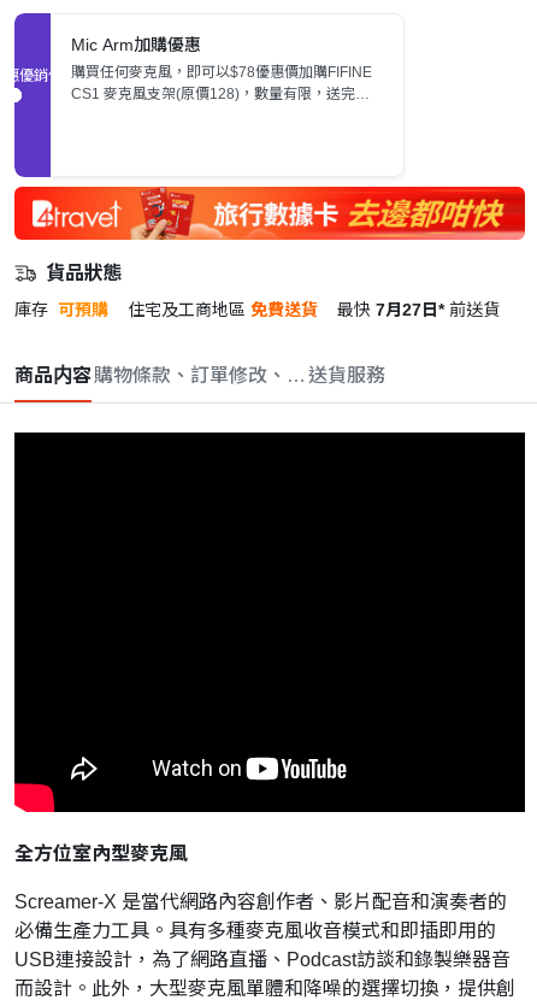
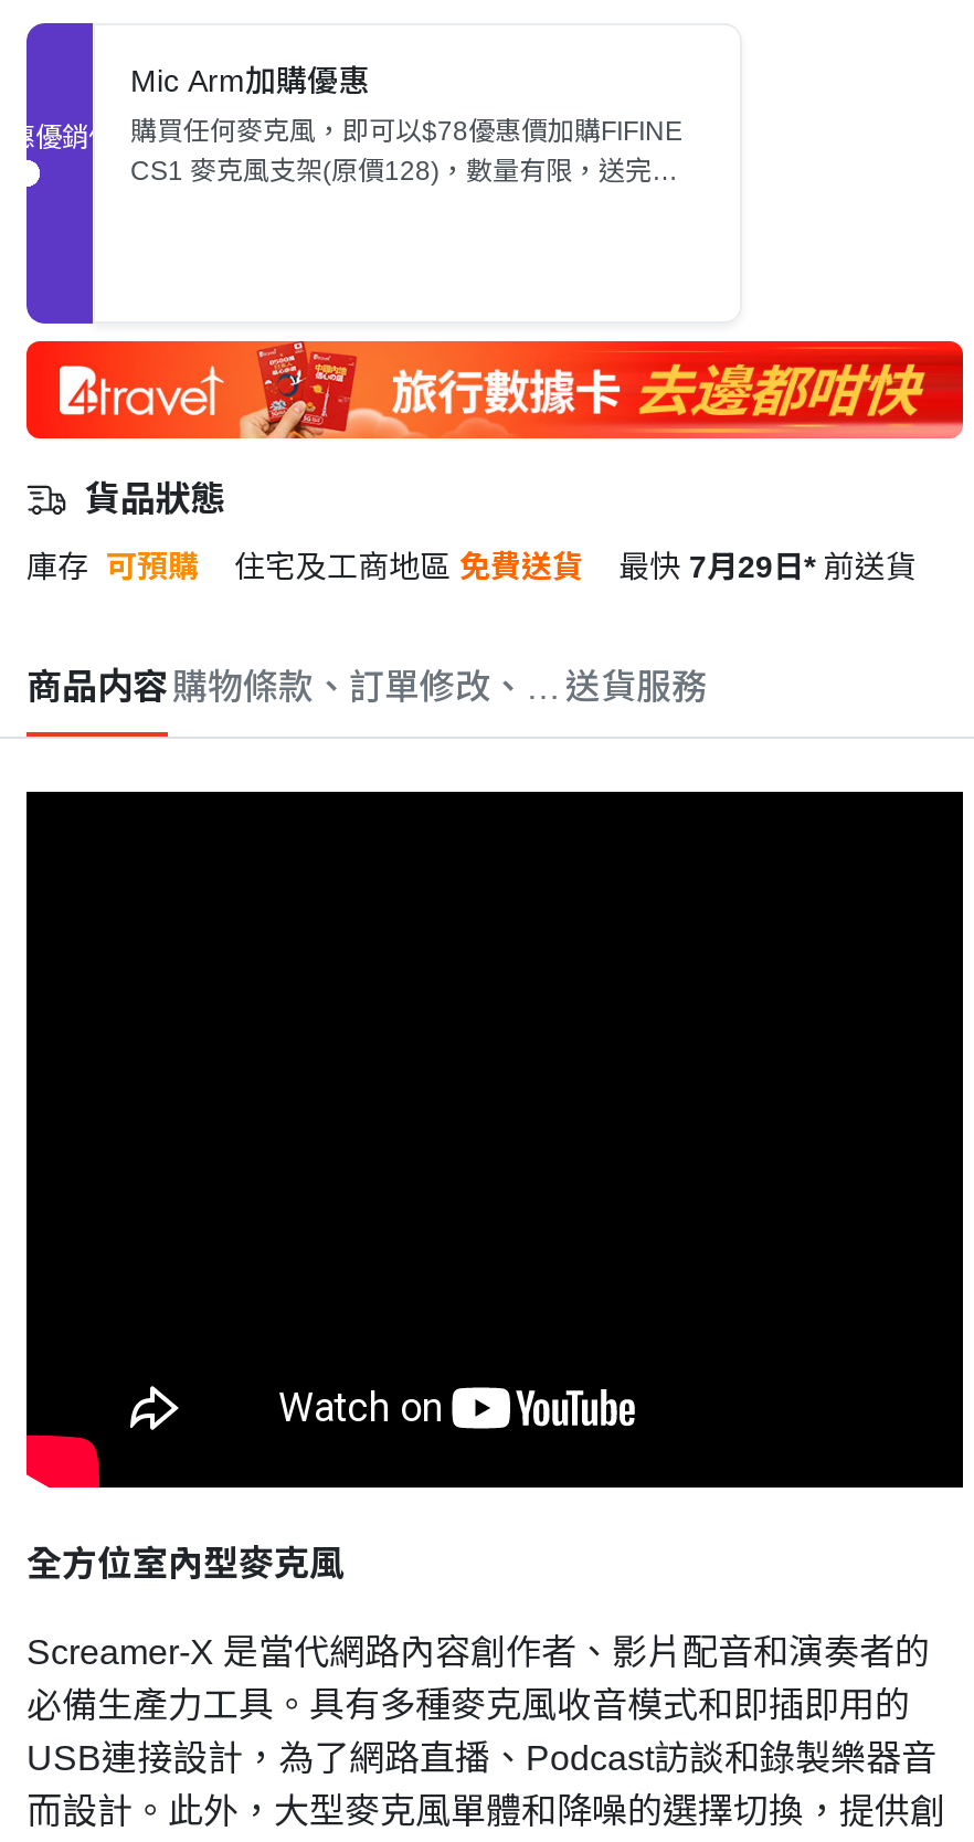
[337,300,500,319] 最快 7月27日* 前送貨 -> [618,549,917,584] 最快 7月29日* 前送貨

